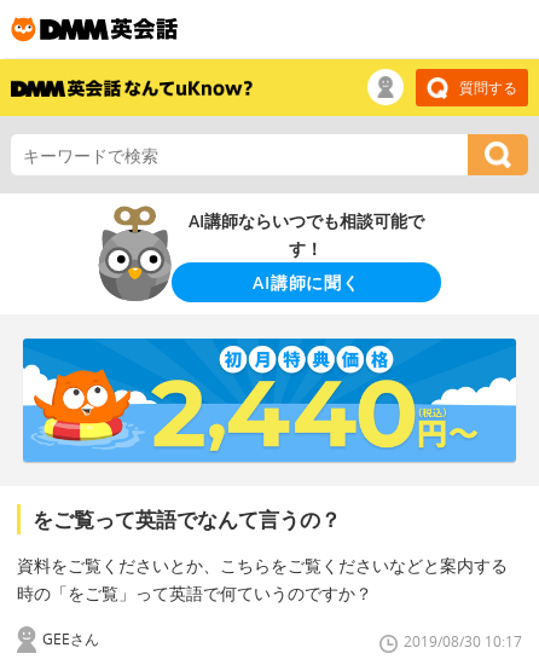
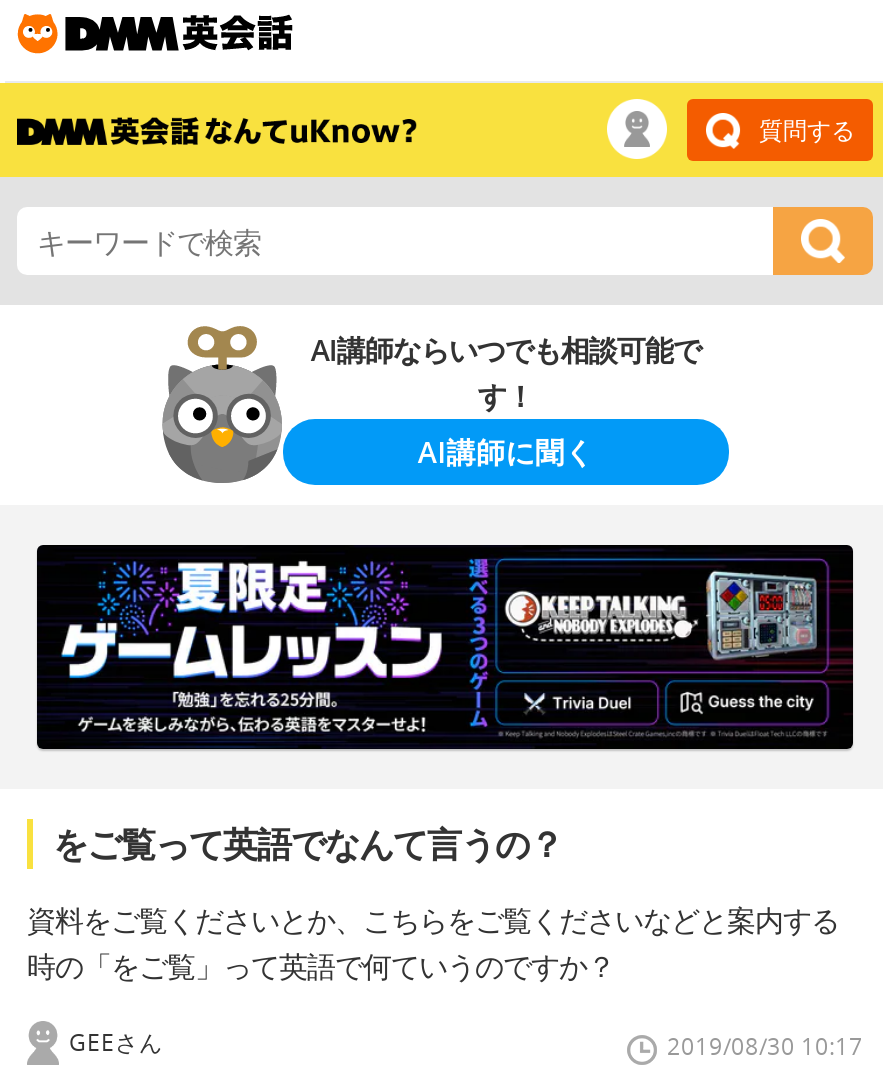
[22,337,517,463] [image] -> [35,543,855,751] [image]

